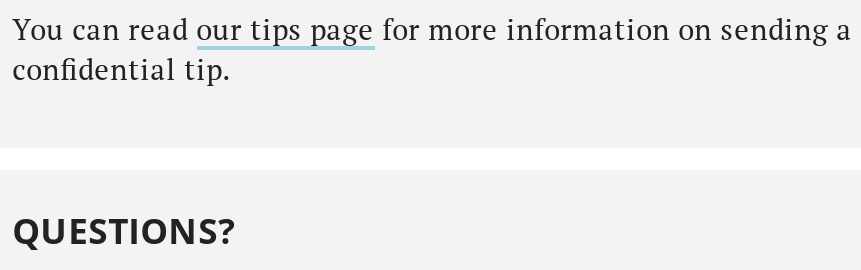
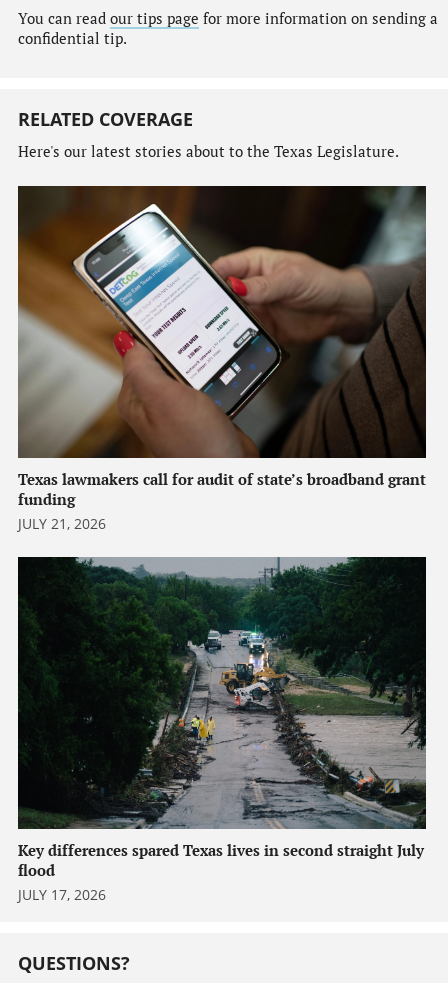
none -> [17,185,427,533] [image] | Texas lawmakers call for audit of state’s broadband grant | funding | JULY 21, 2026
none -> [17,556,427,904] [image] | Key differences spared Texas lives in second straight July | flood | JULY 17, 2026
none -> [18,107,399,161] RELATED COVERAGE | Here's our latest stories about to the Texas Legislature.

